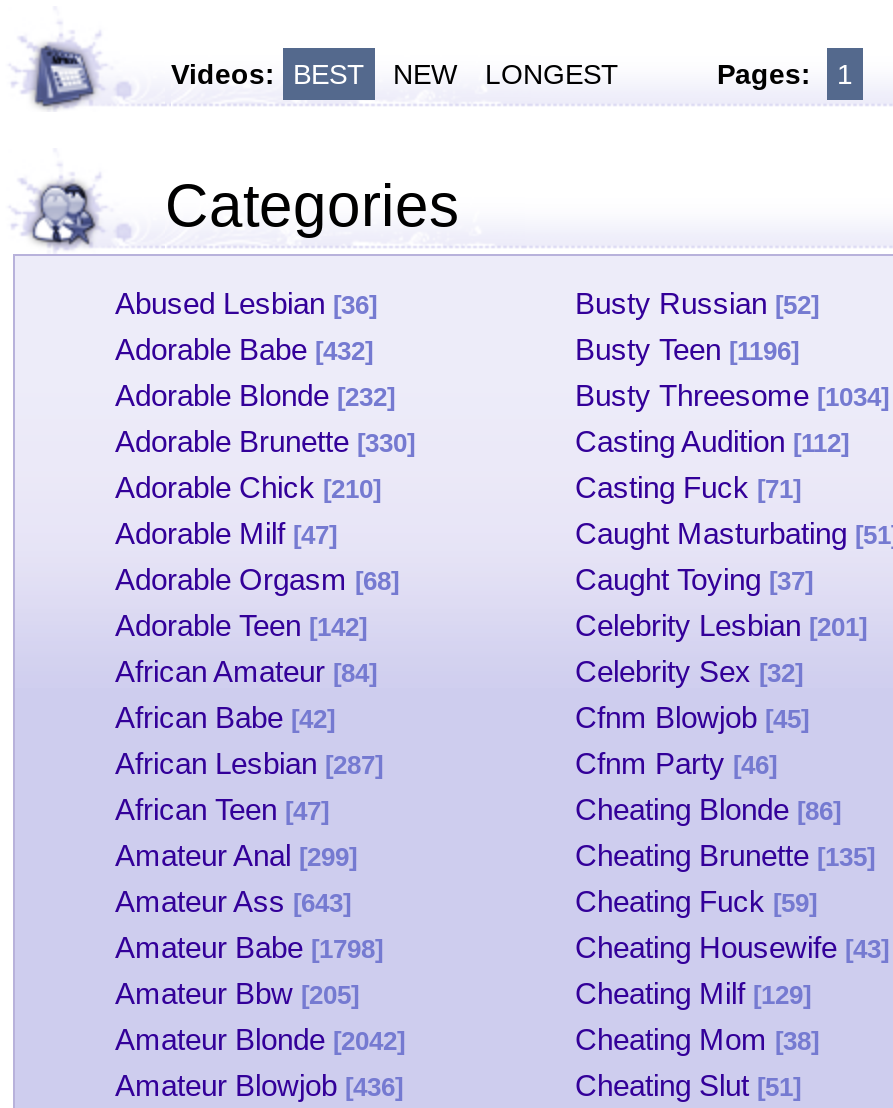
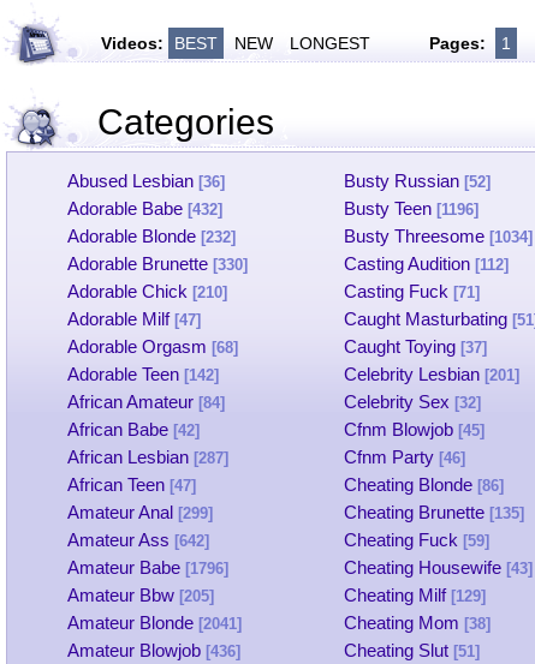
[115,884,351,918] Amateur Ass [643] -> [67,530,209,550] Amateur Ass [642]
[115,930,383,964] Amateur Babe [1798] -> [67,557,228,578] Amateur Babe [1796]
[115,1022,405,1056] Amateur Blonde [2042] -> [67,612,242,633] Amateur Blonde [2041]

